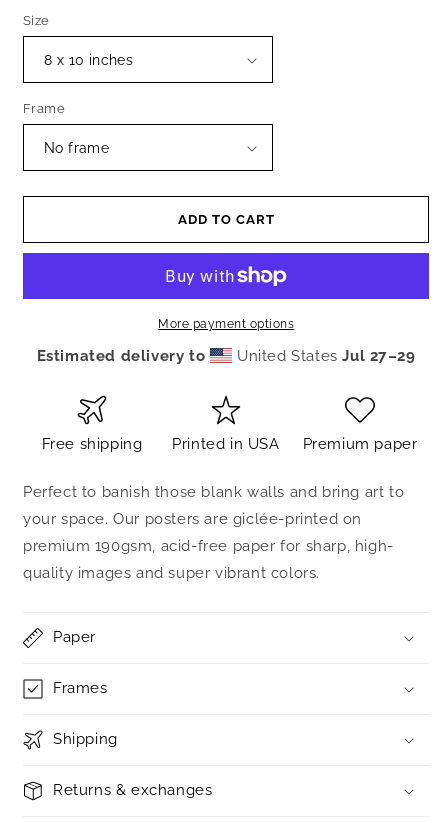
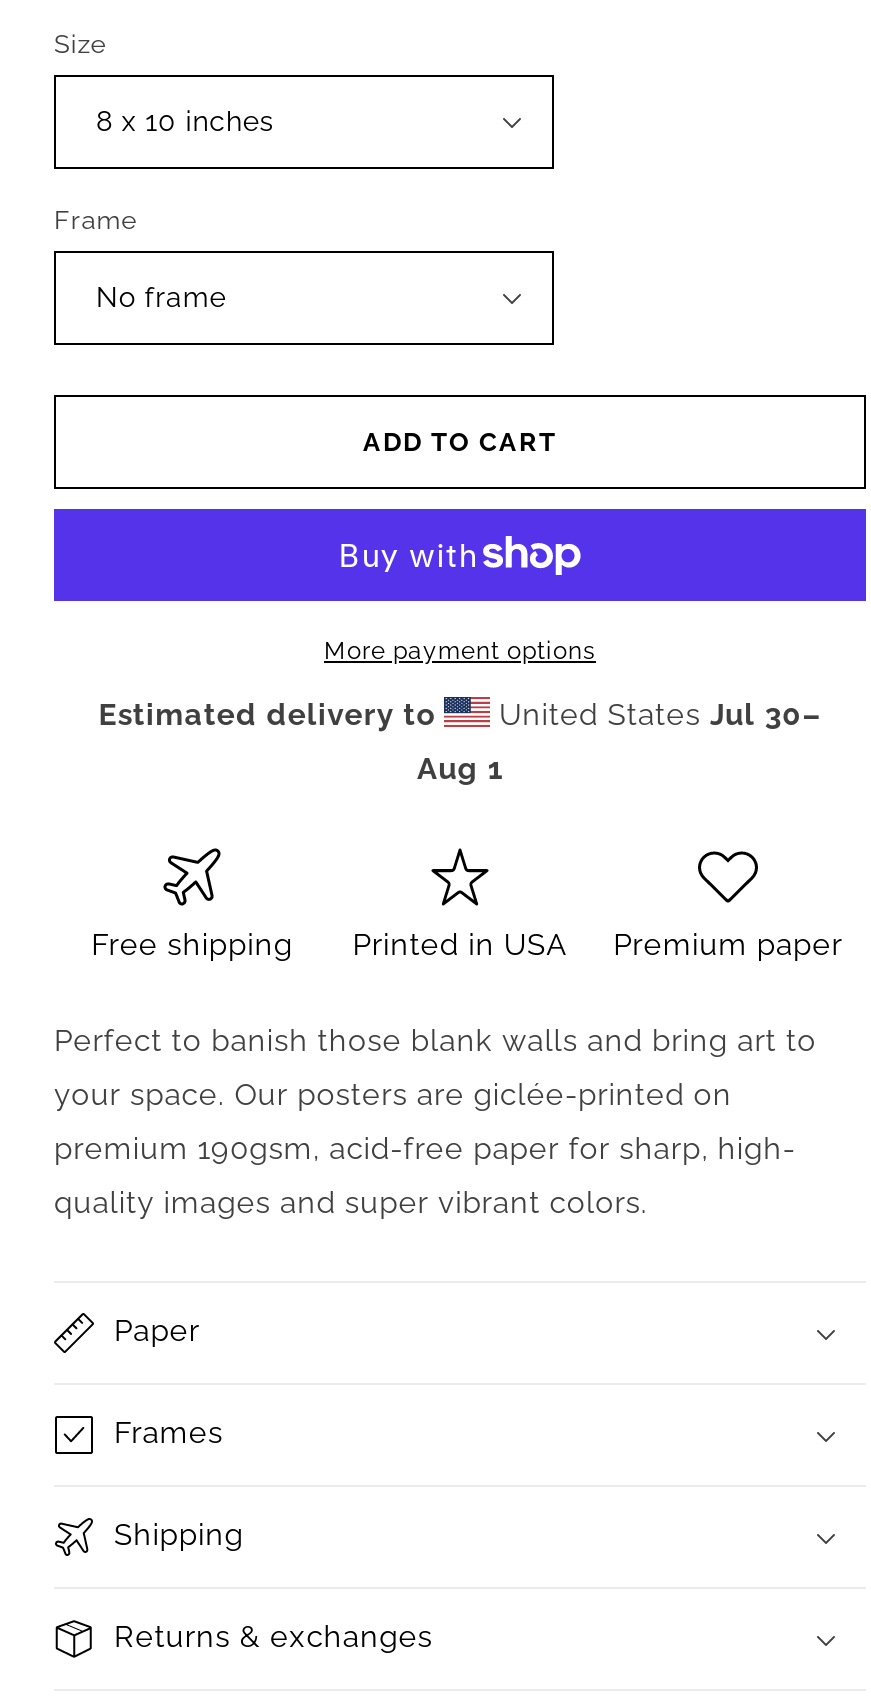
[232,347,415,365] United States Jul 27–29 -> [417,696,822,786] United States Jul 30– | Aug 1

